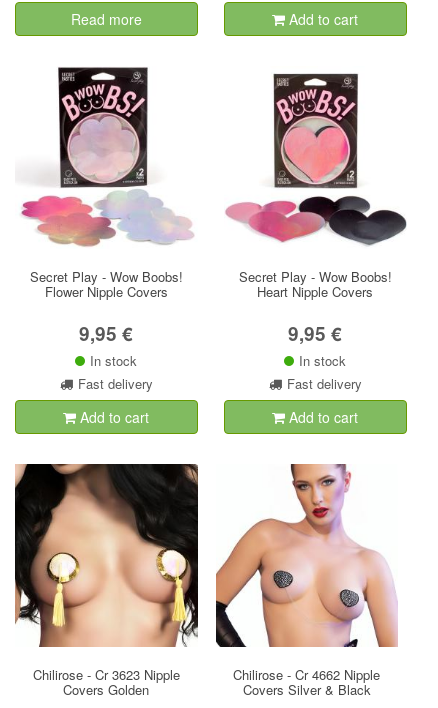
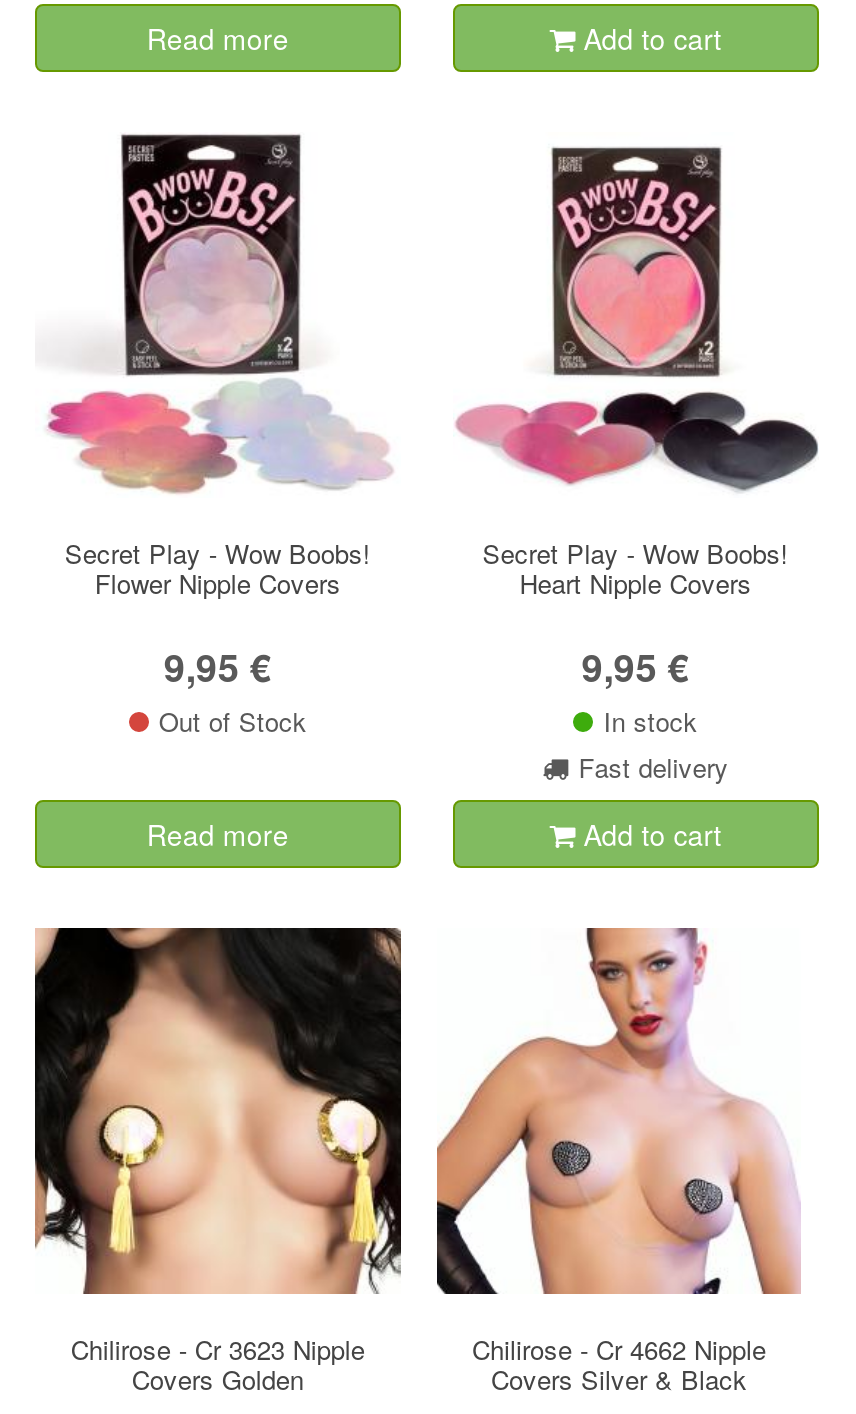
[78,351,153,393] In stock | Fast delivery -> [159,701,307,739] Out of Stock
[76,407,149,427] Add to cart -> [147,813,289,853] Read more

